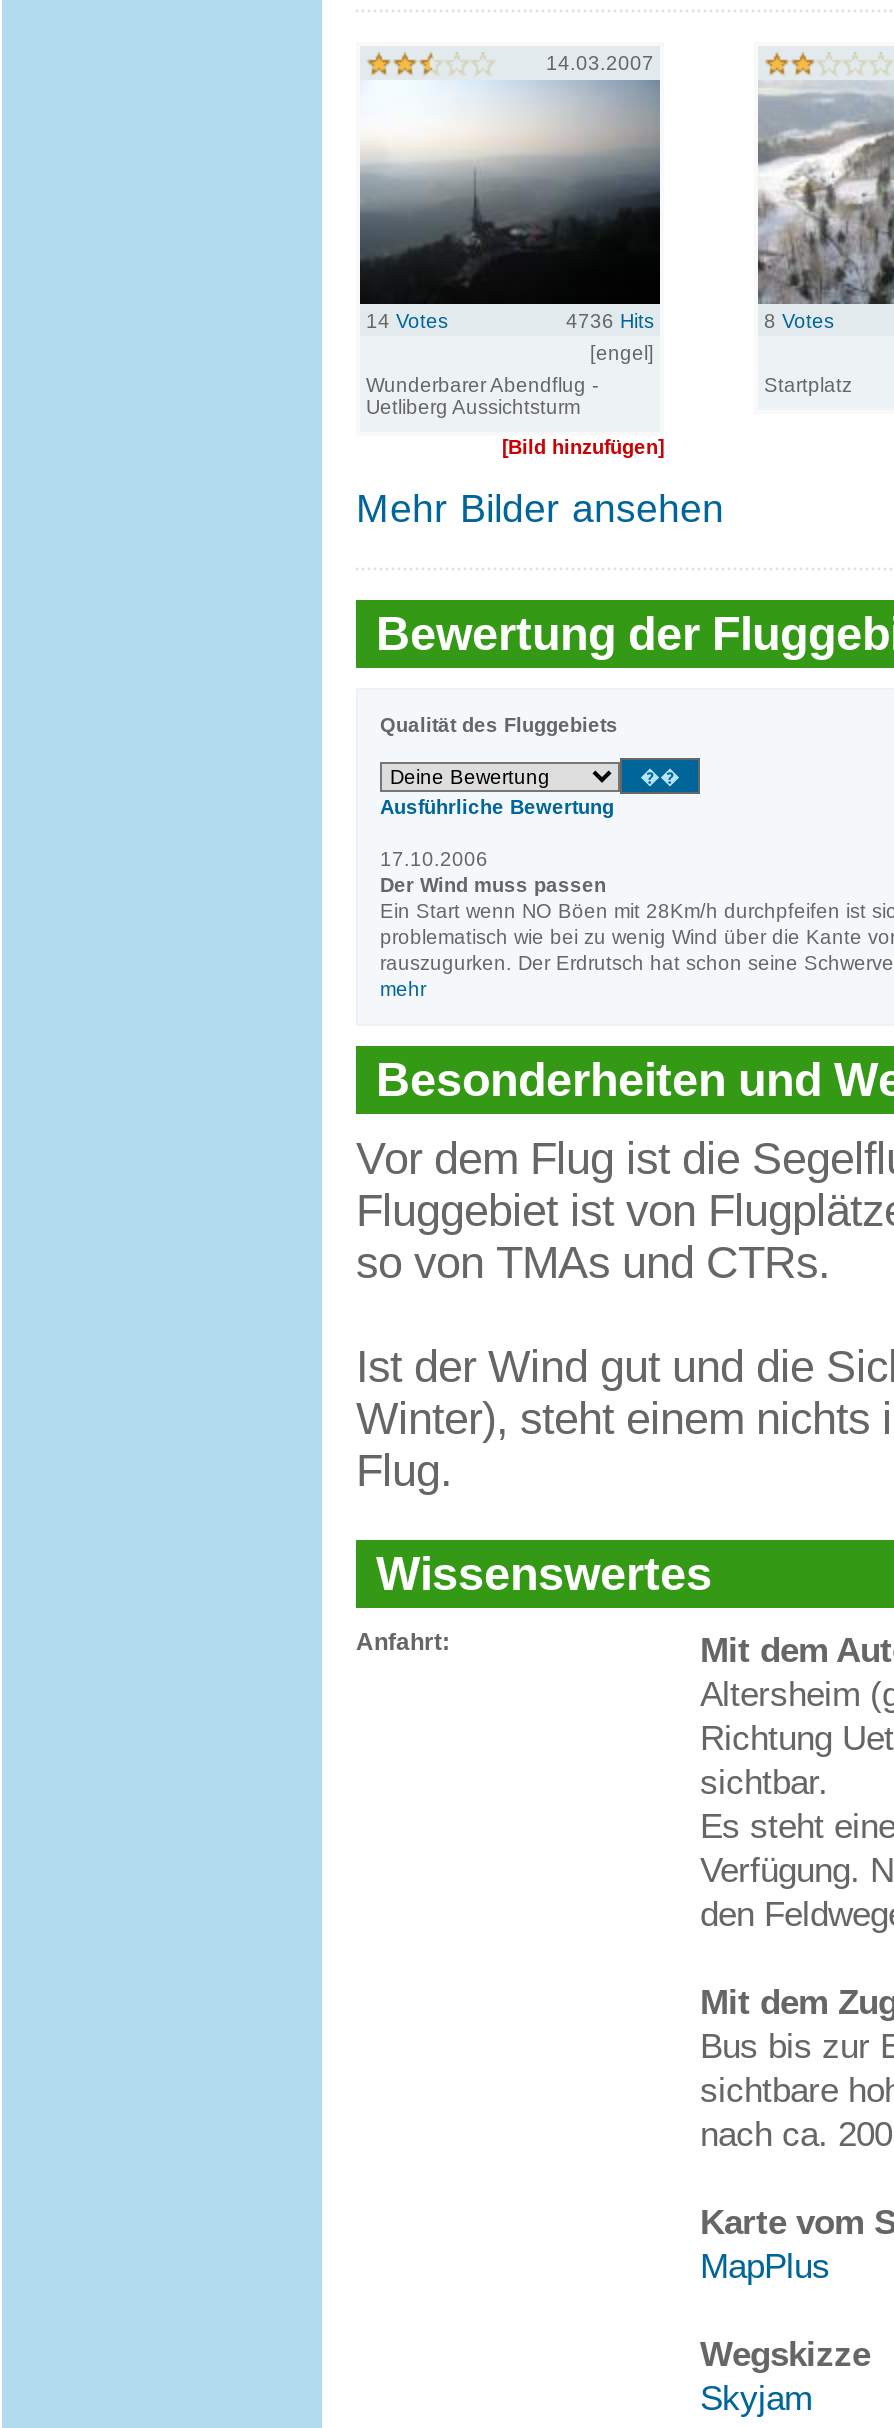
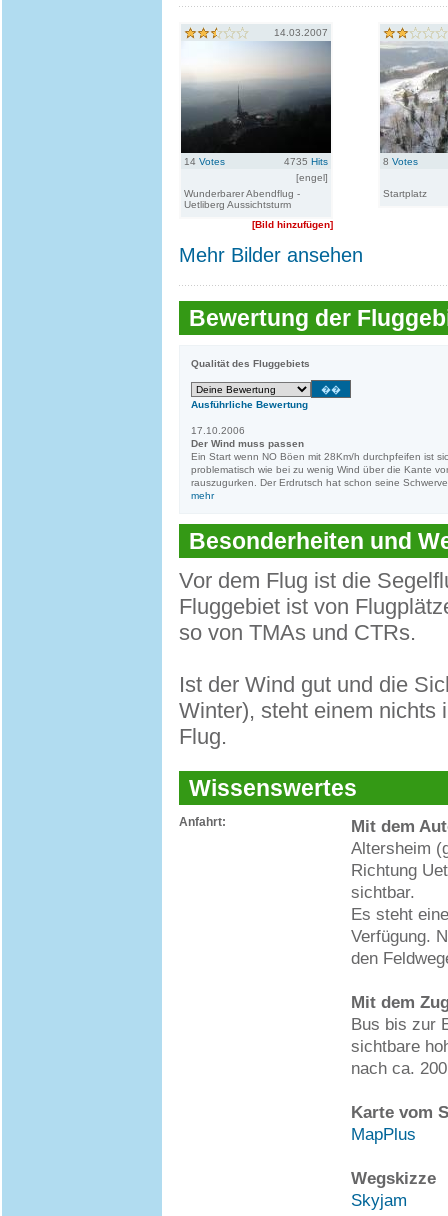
[566,310,654,332] 4736 Hits -> [284,156,328,167] 4735 Hits

